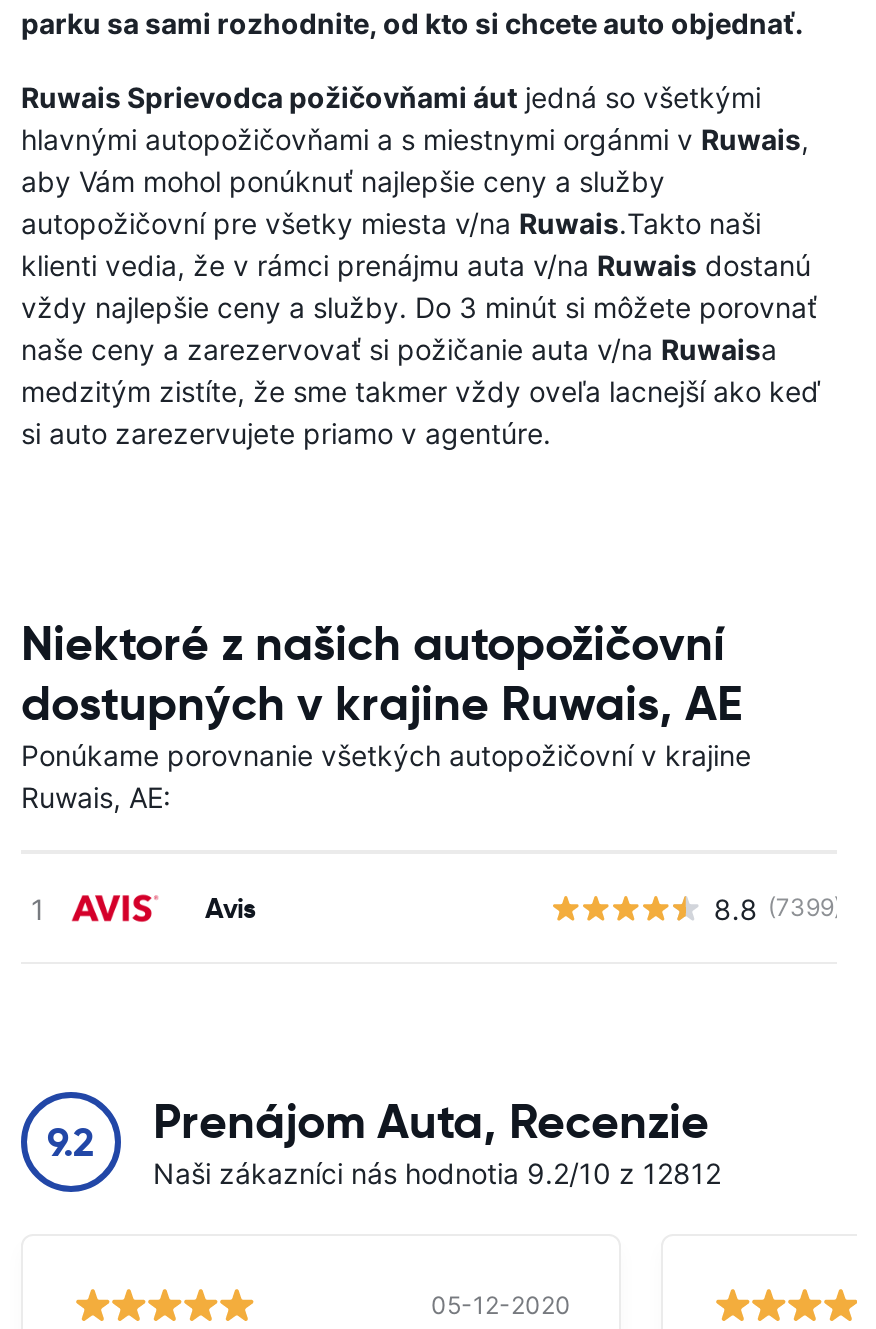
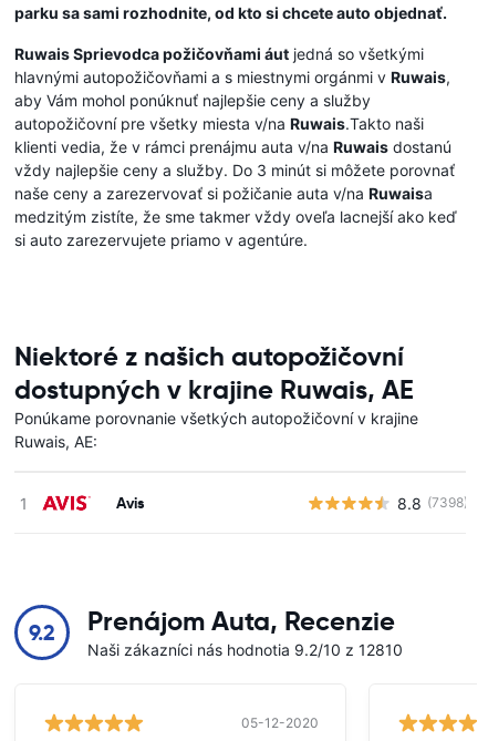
[714,891,842,925] 8.8 (7399) -> [398,493,468,512] 8.8 (7398)
[153,1156,721,1190] Naši zákazníci nás hodnotia 9.2/10 z 12812 -> [87,640,403,659] Naši zákazníci nás hodnotia 9.2/10 z 12810

